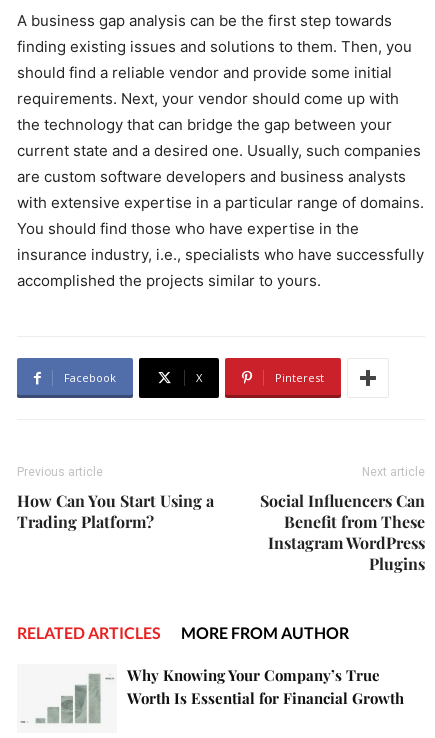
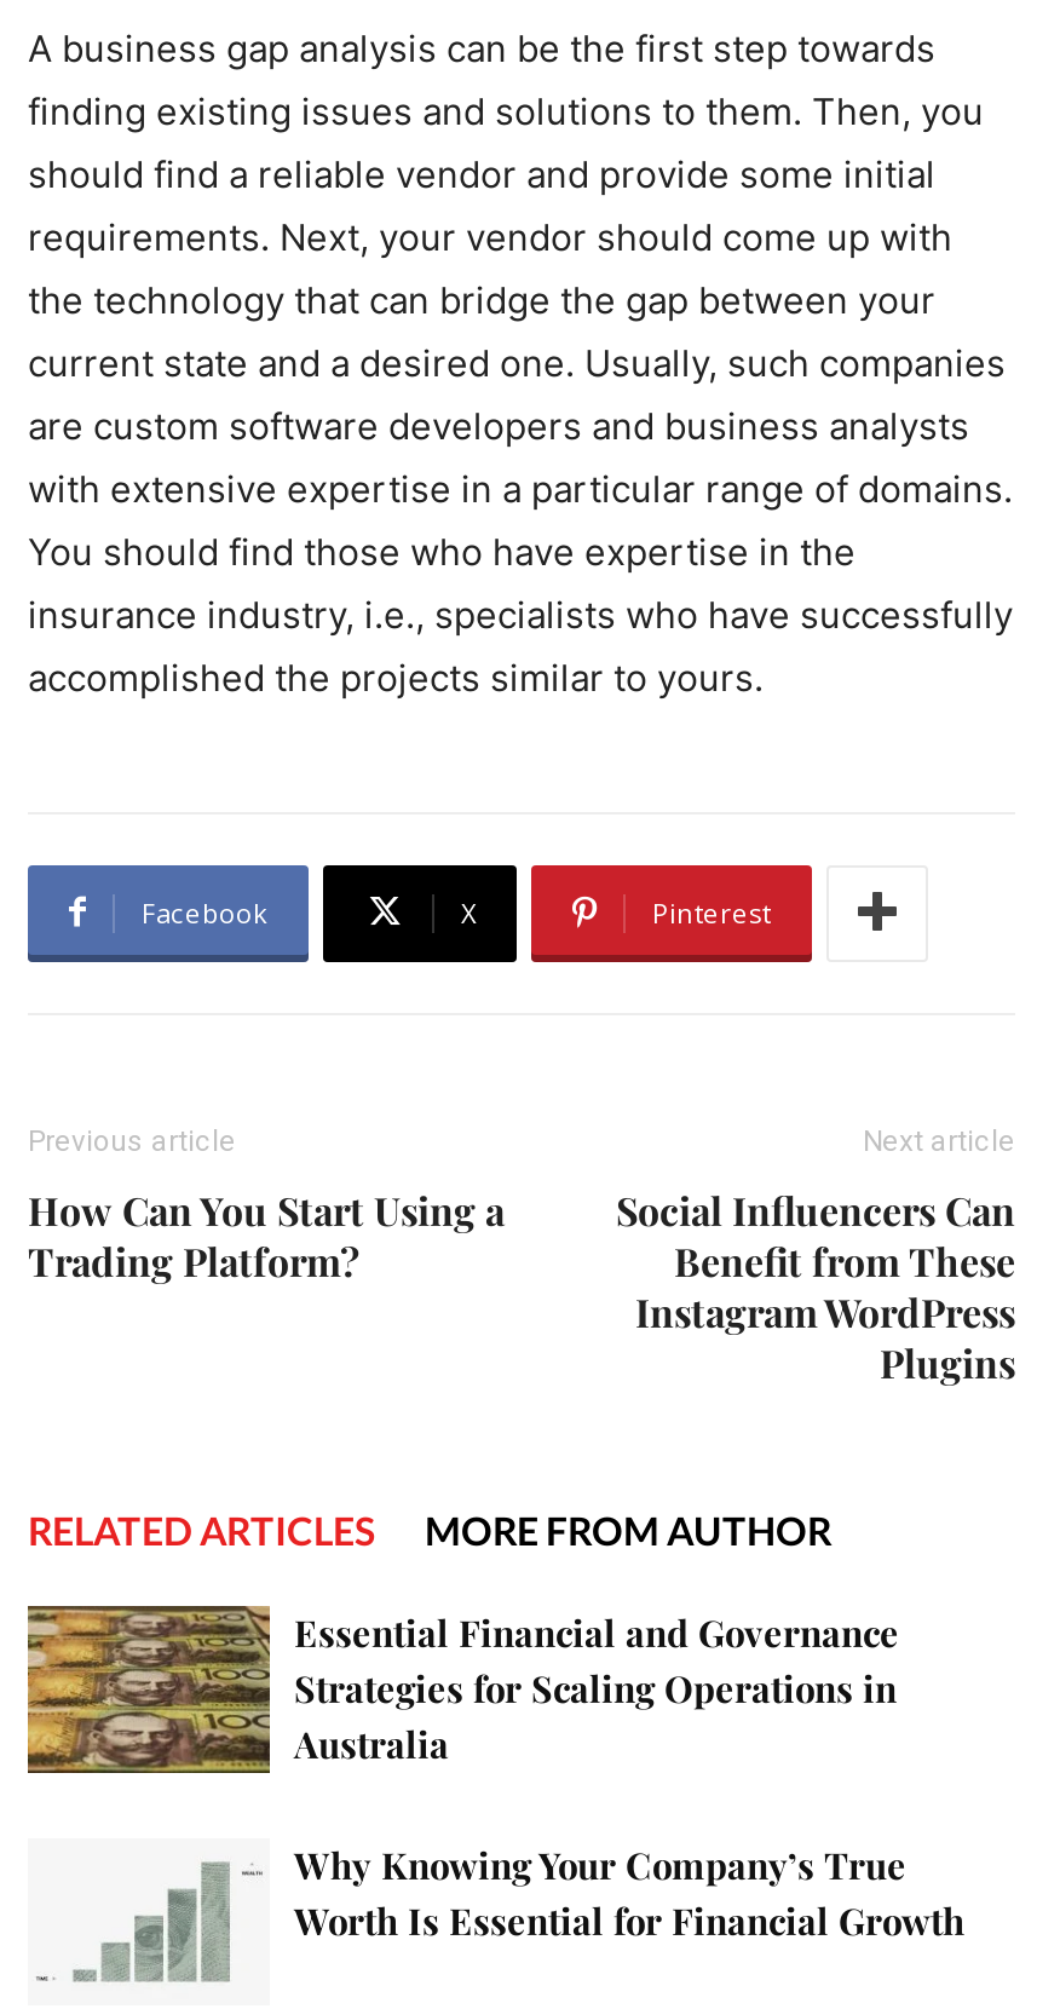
none -> [25,1602,899,1777] [image] | Essential Financial and Governance | Strategies for Scaling Operations in | Australia

